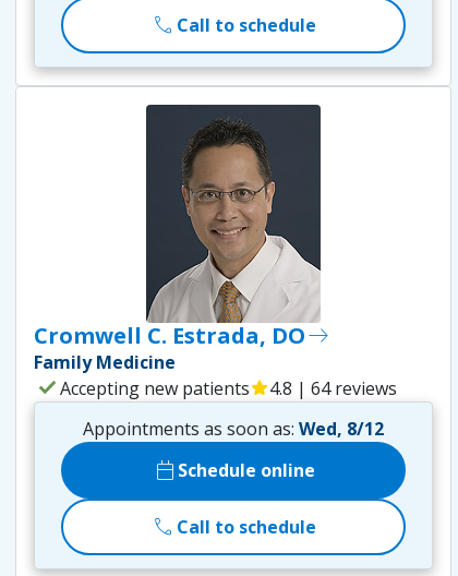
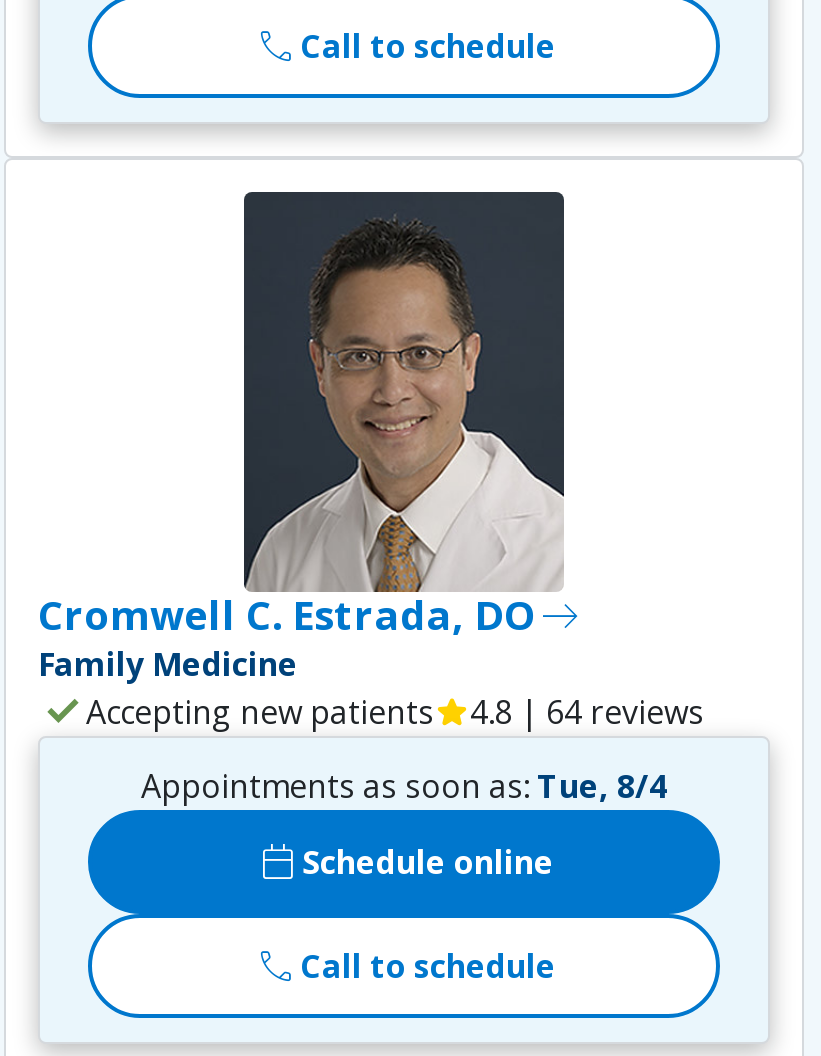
[83,417,384,441] Appointments as soon as: Wed, 8/12 -> [141,764,667,808] Appointments as soon as: Tue, 8/4

